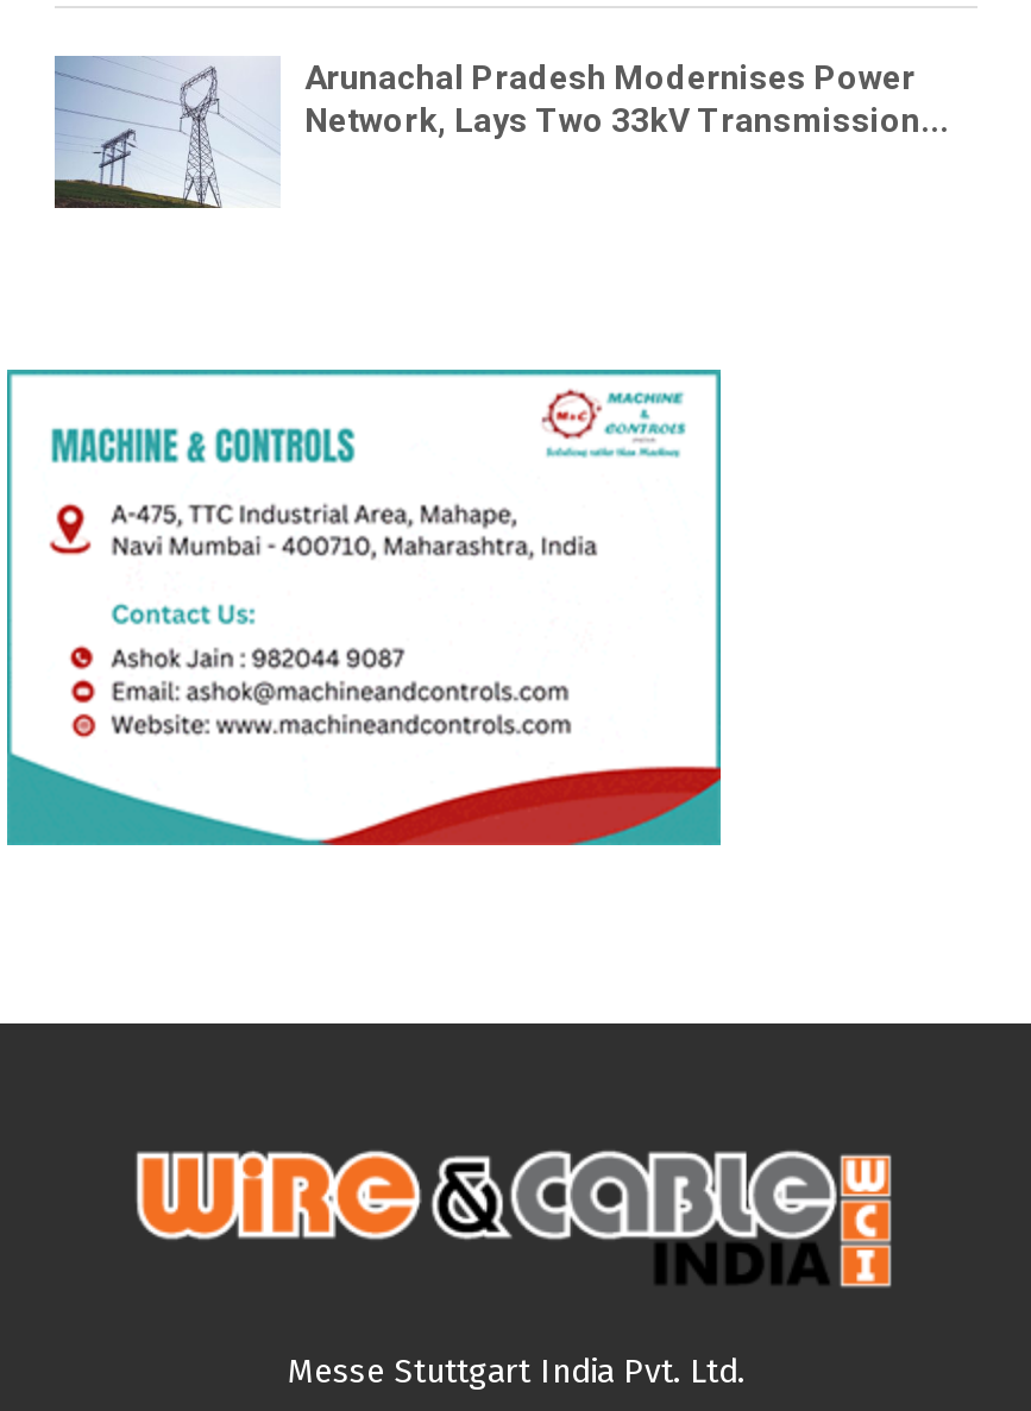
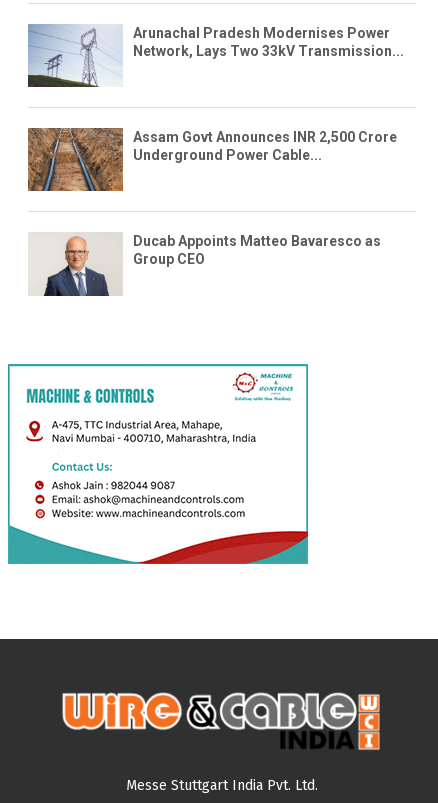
none -> [27,127,397,192] [image] | Assam Govt Announces INR 2,500 Crore | Underground Power Cable...
none -> [29,233,381,297] [image] | Ducab Appoints Matteo Bavaresco as | Group CEO

